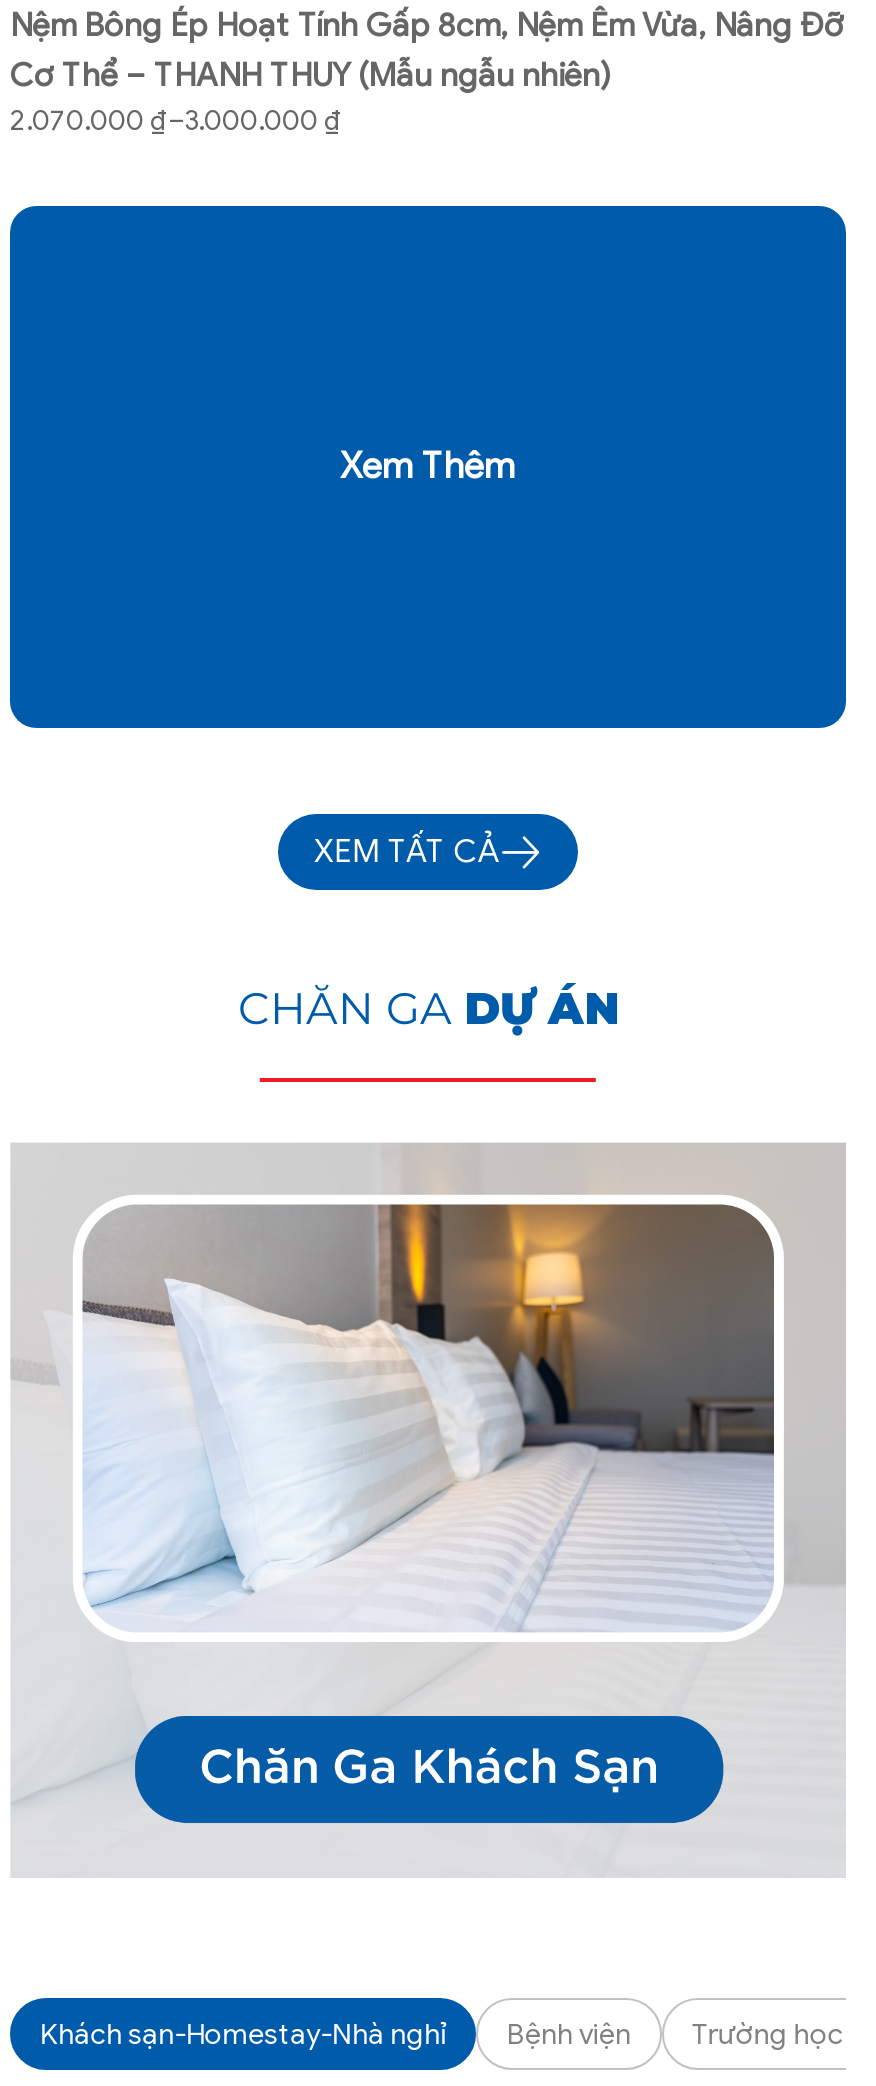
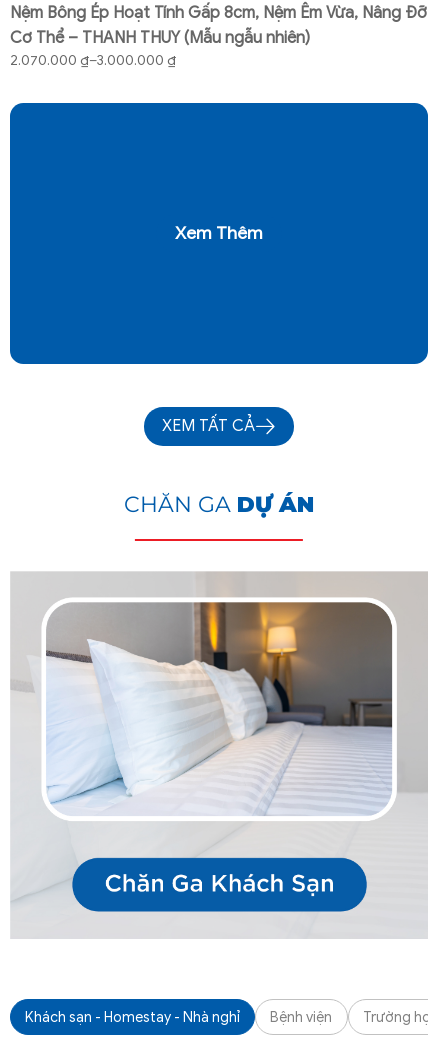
[40,2015,446,2051] Khách sạn-Homestay-Nhà nghỉ -> [25,1008,240,1026] Khách sạn - Homestay - Nhà nghỉ

